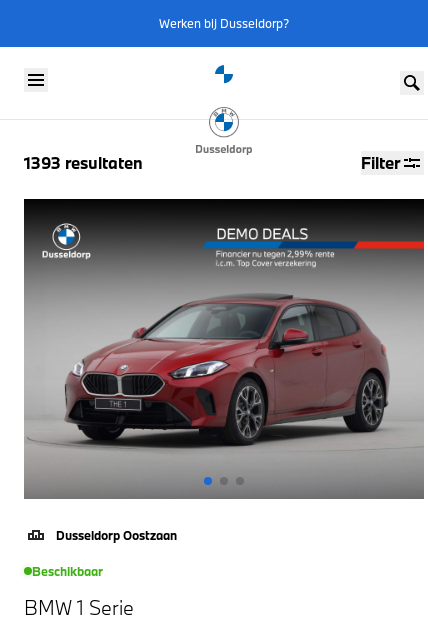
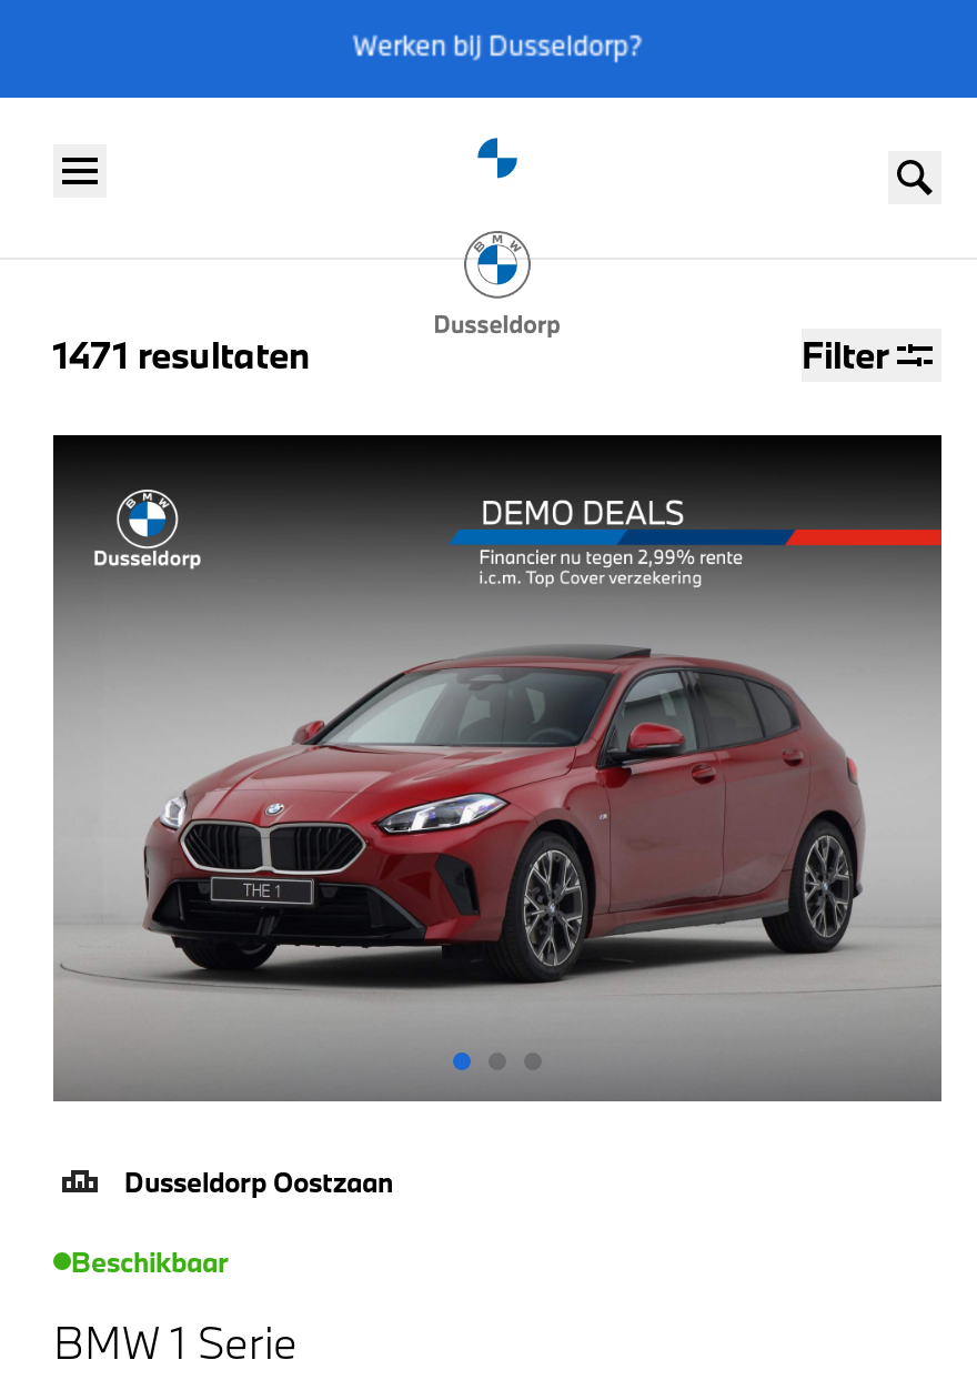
[24,152,143,173] 1393 resultaten -> [53,331,311,377] 1471 resultaten

